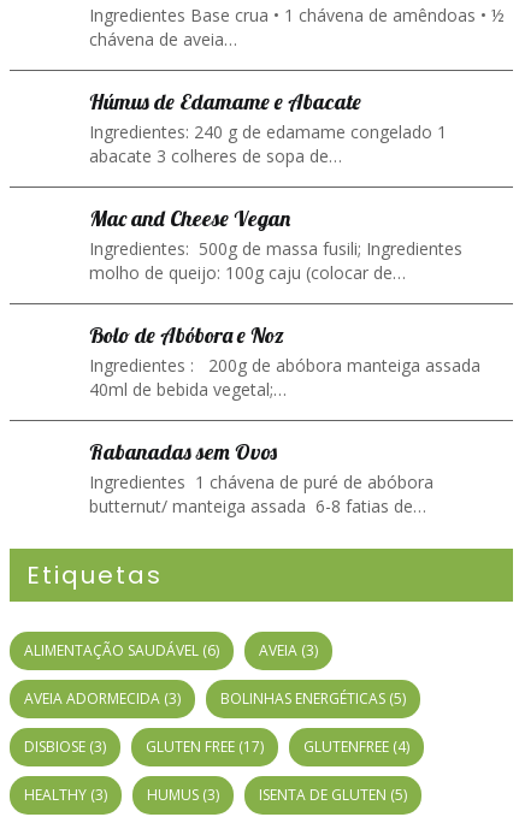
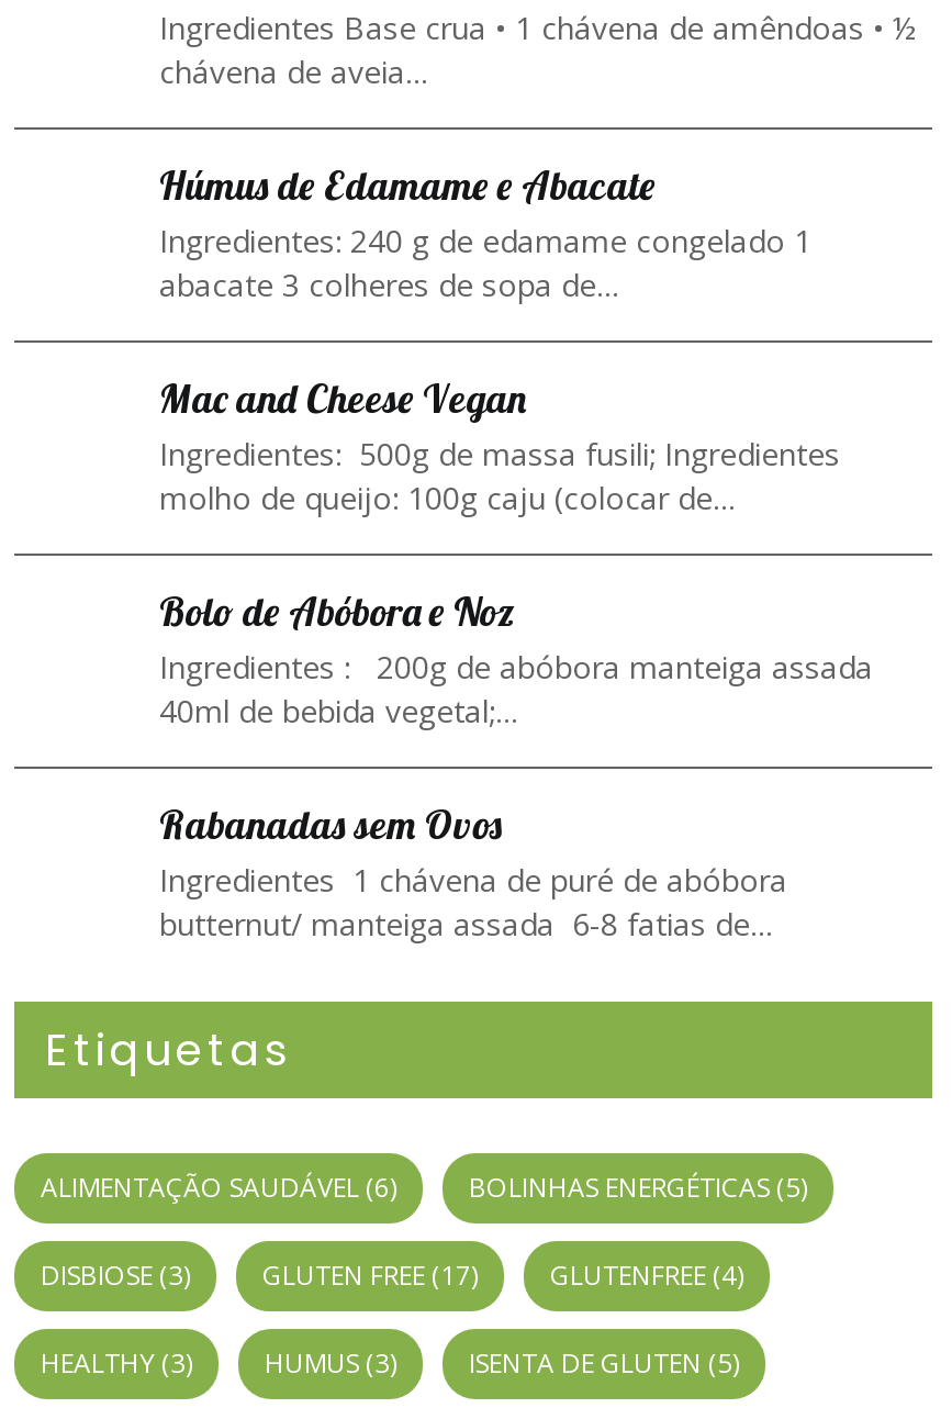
[24,640,318,709] AVEIA (3) | AVEIA ADORMECIDA (3) -> none

